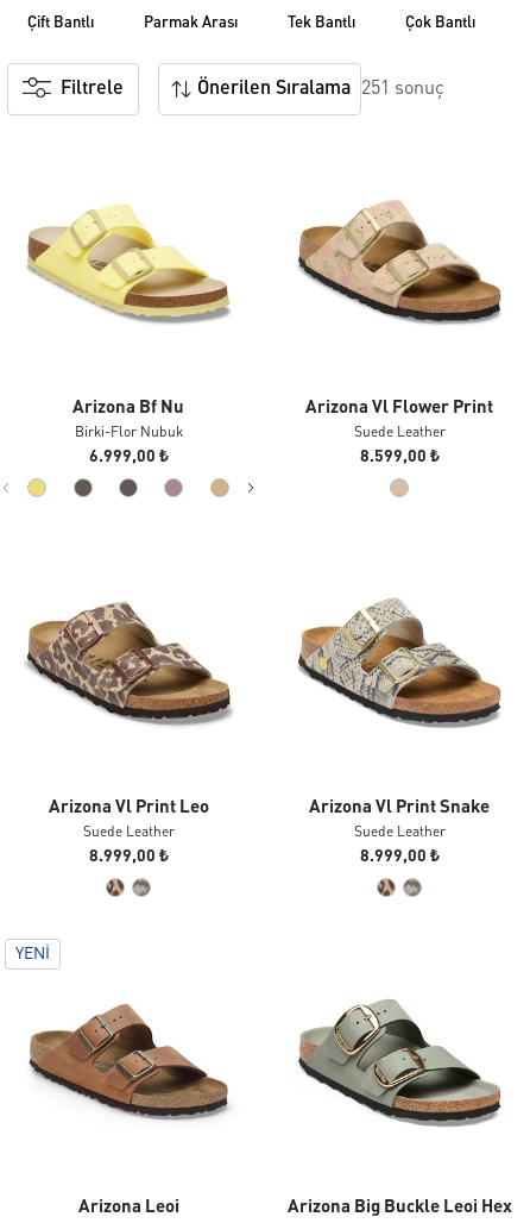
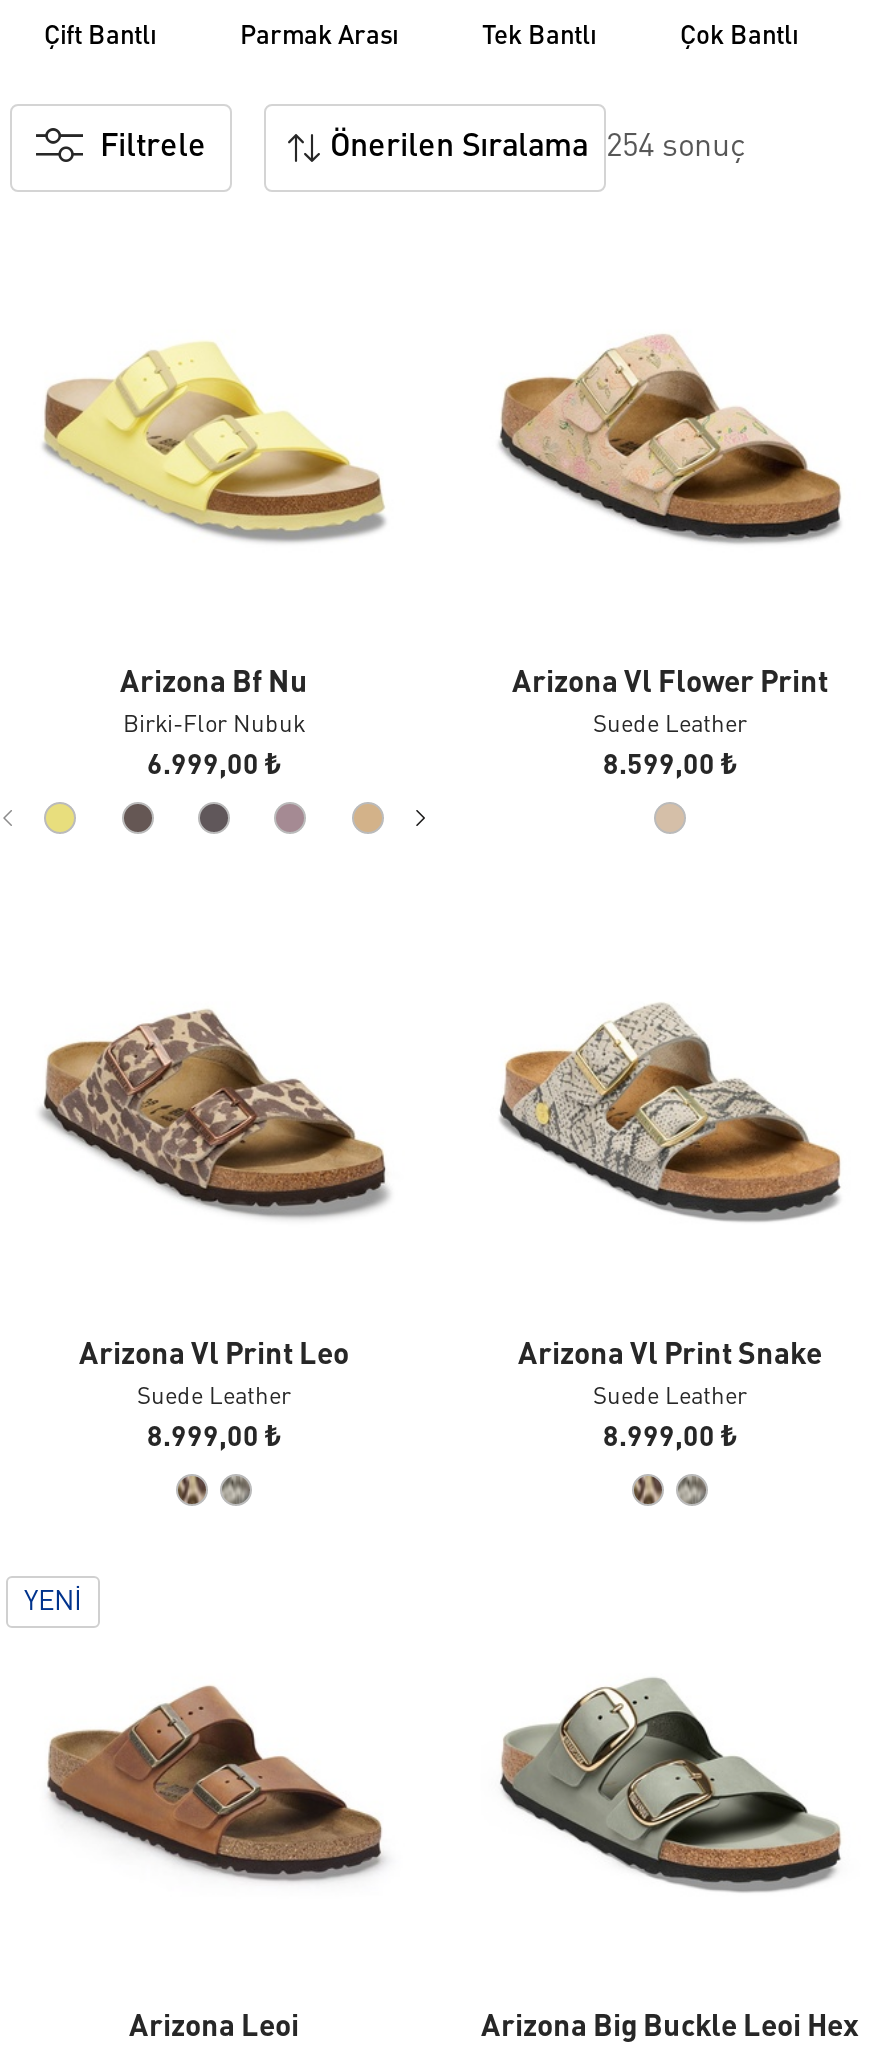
[197,80,444,99] Önerilen Sıralama 251 sonuç -> [330,132,746,164] Önerilen Sıralama 254 sonuç

